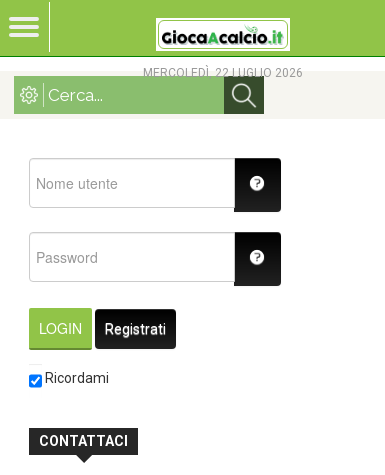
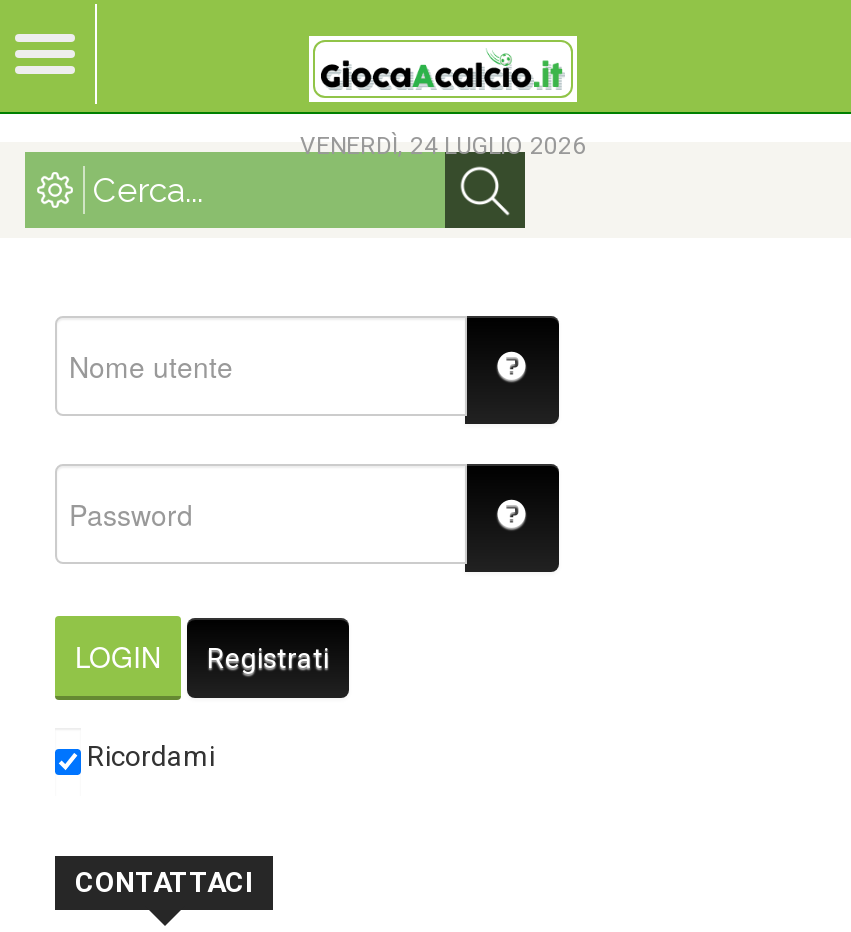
[143,66,303,80] MERCOLEDÌ, 22 LUGLIO 2026 -> [300,132,586,160] VENERDÌ, 24 LUGLIO 2026

